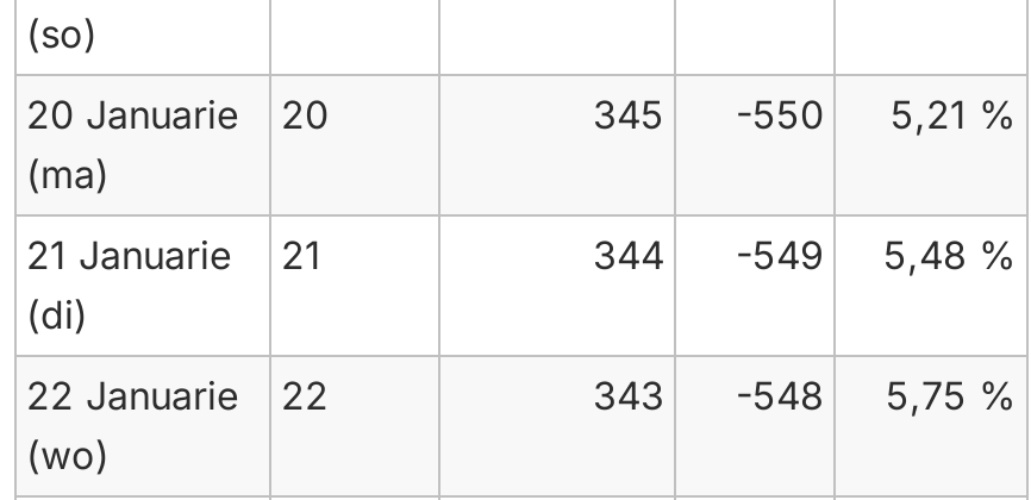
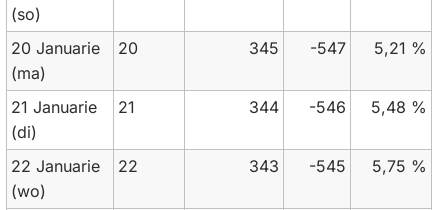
[593,90,1017,138] 345 -550 5,21 % -> [249,38,427,58] 345 -547 5,21 %
[593,231,1017,279] 344 -549 5,48 % -> [249,97,427,117] 344 -546 5,48 %
[593,371,1017,419] 343 -548 5,75 % -> [249,156,427,176] 343 -545 5,75 %

